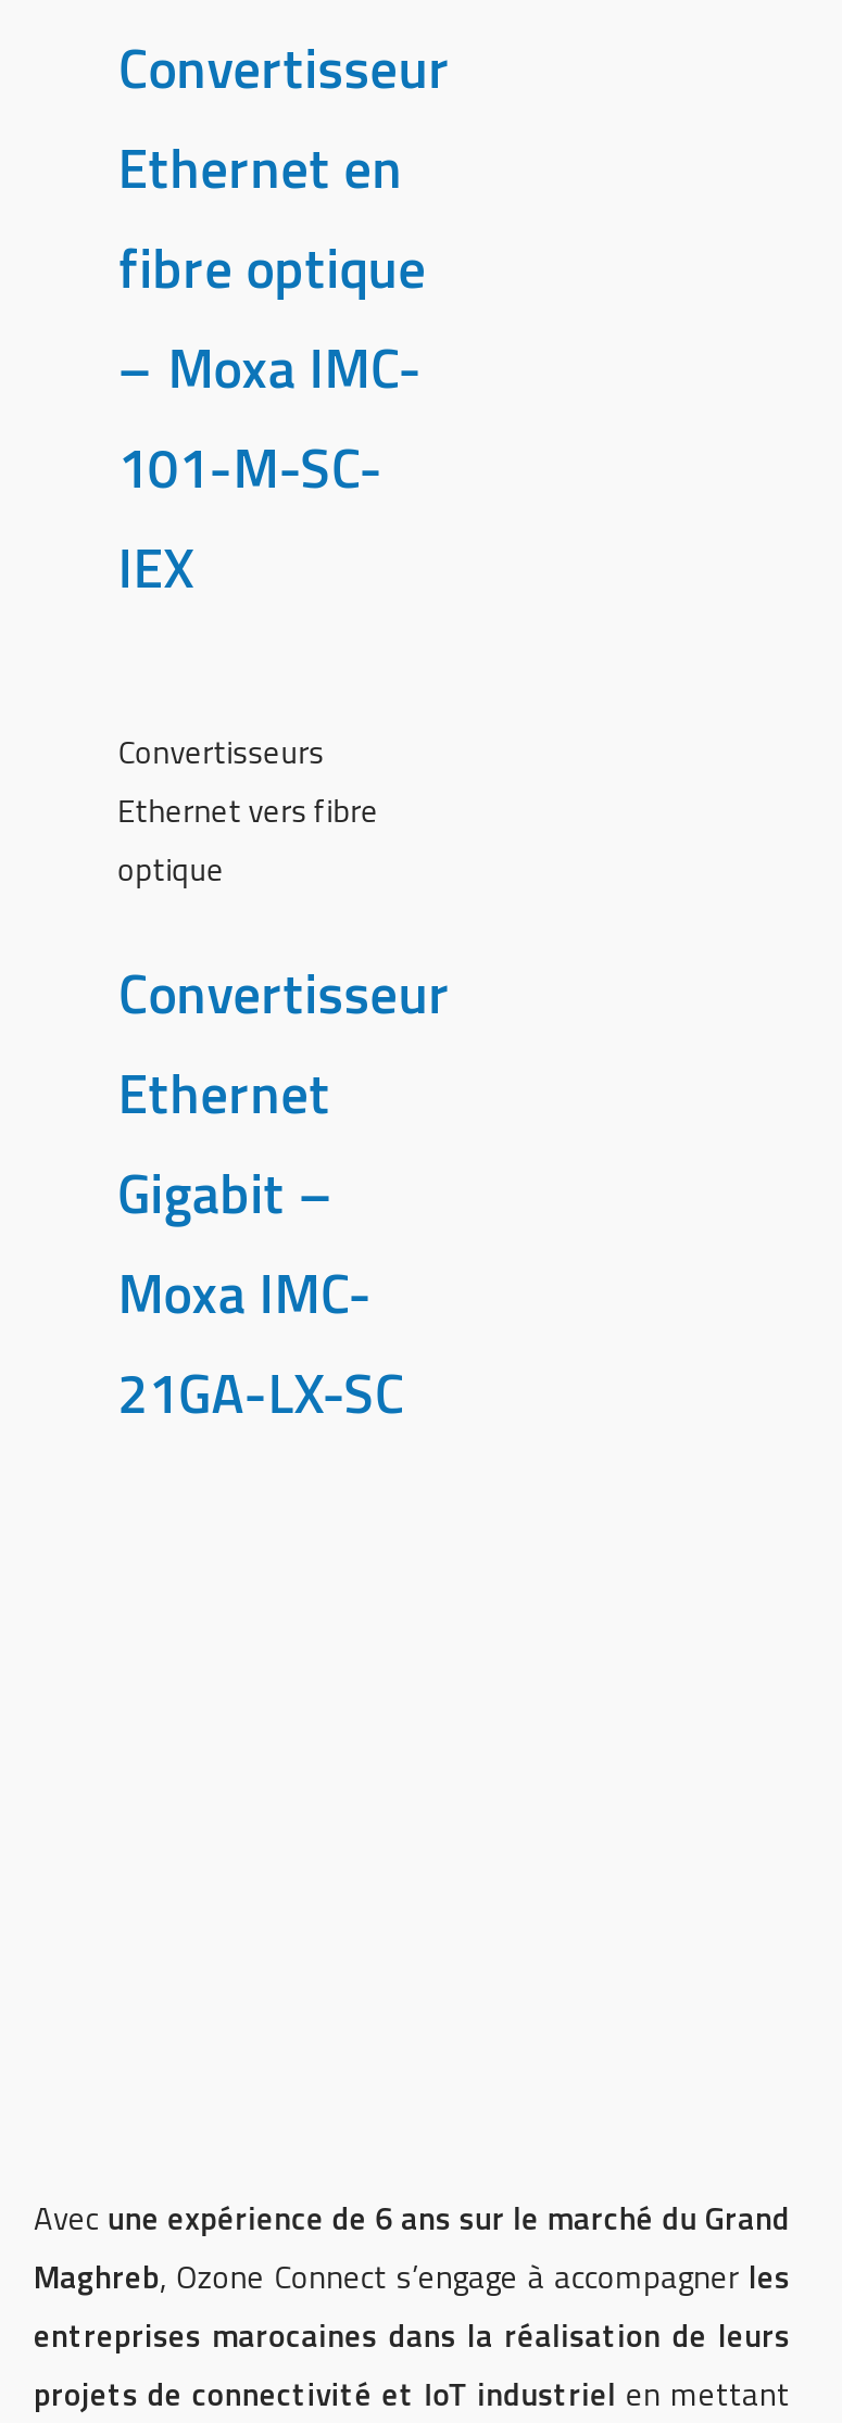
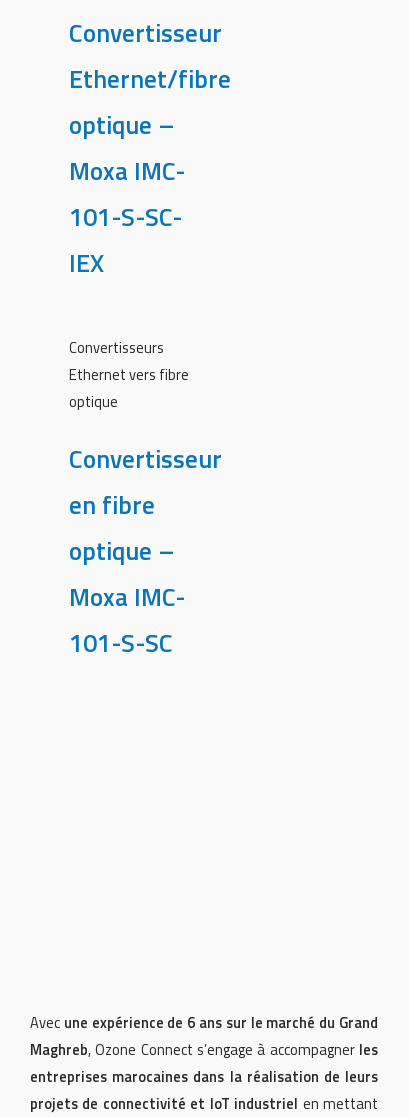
[118,128,427,510] Ethernet en | fibre optique | – Moxa IMC- | 101-M-SC- -> [69,60,231,236] Ethernet/fibre | optique – | Moxa IMC- | 101-S-SC-
[118,1052,335,1235] Ethernet | Gigabit – -> [69,486,175,570] en fibre | optique –
[118,1352,405,1435] 21GA-LX-SC -> [69,624,173,662] 101-S-SC

